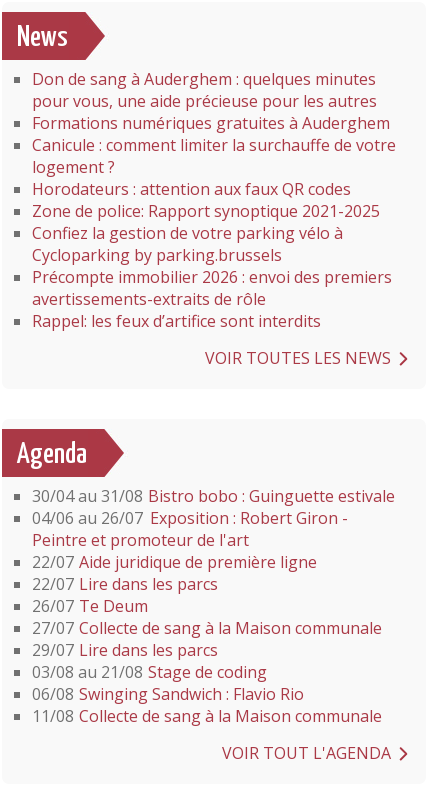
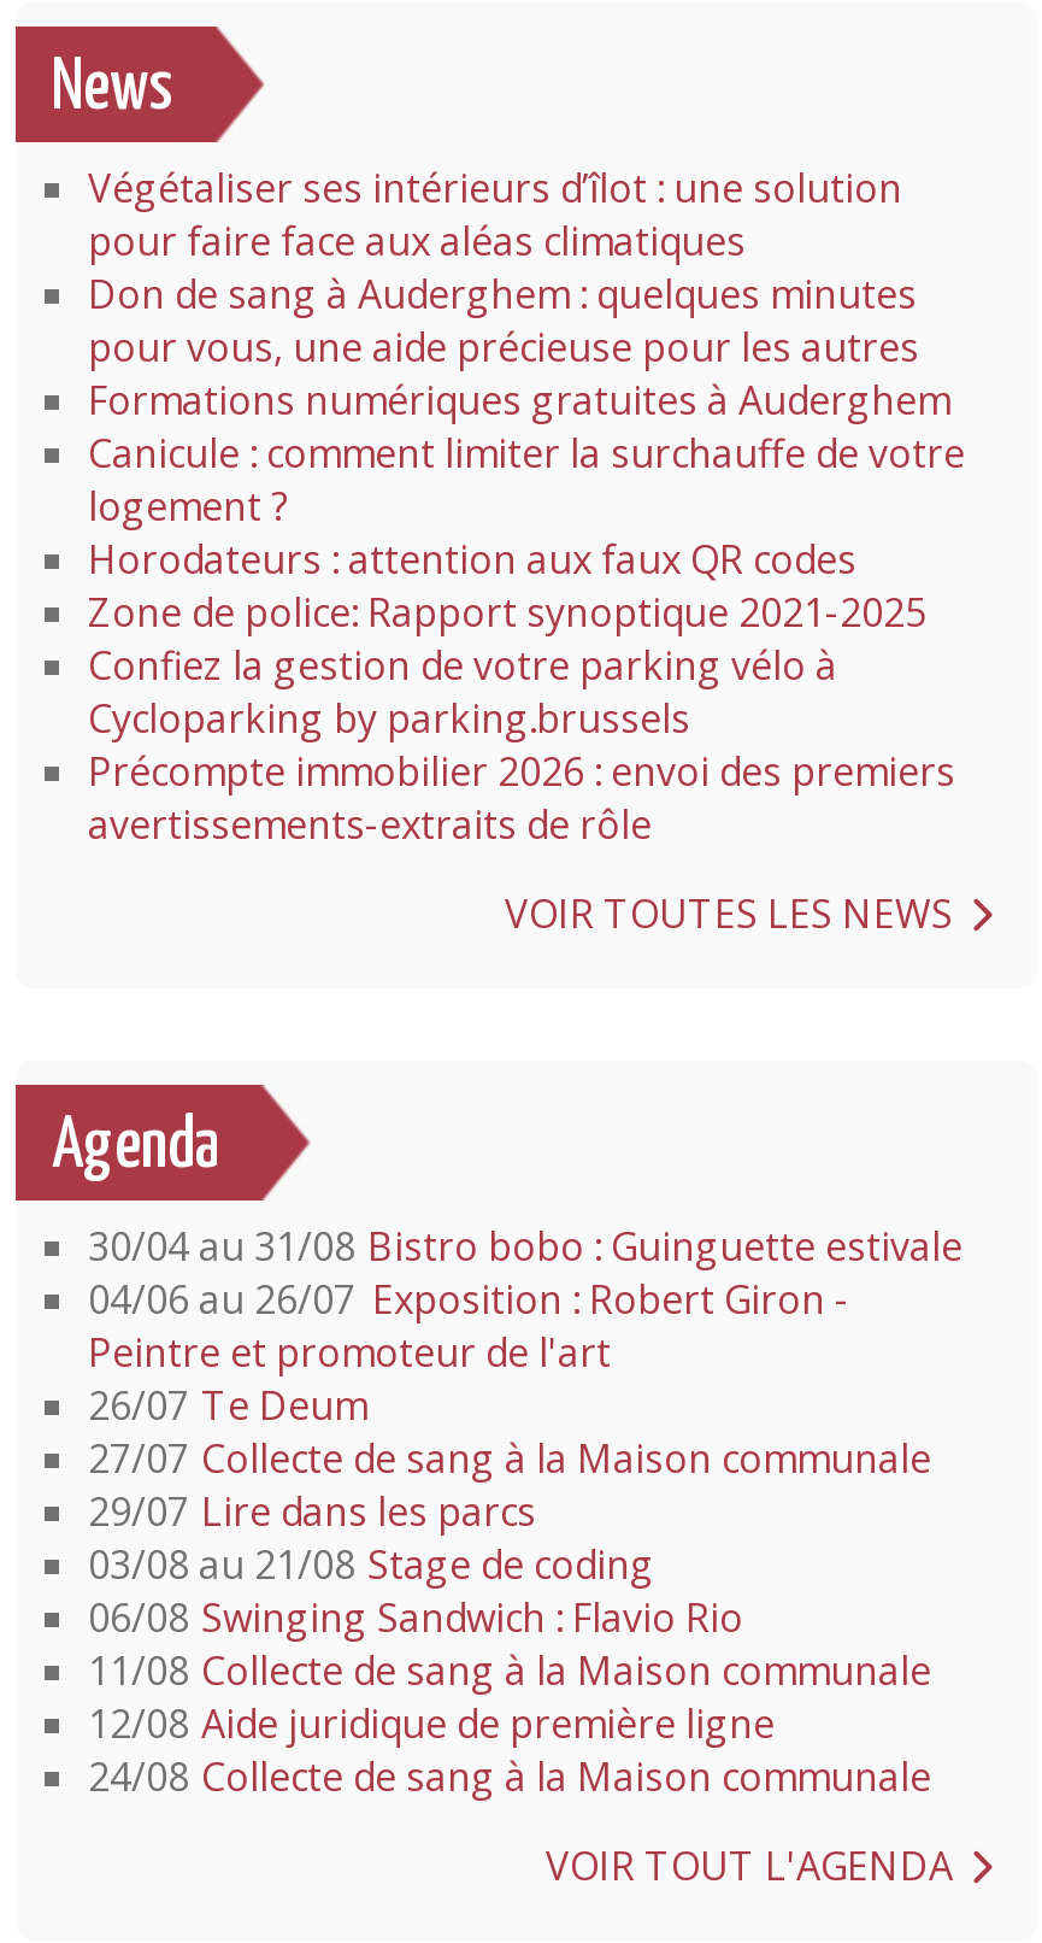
none -> [88,162,902,268] Végétaliser ses intérieurs d’îlot : une solution | pour faire face aux aléas climatiques
moved [32,68,396,310] -> [88,268,965,851]: Don de sang à Auderghem : quelques minutes | pour vous, une aide précieuse pour les autres | Formations numériques gratuites à Auderghem | ... | Précompte immobilier 2026 : envoi des premiers | avertissements-extraits de rôle
[32,310,321,332] Rappel: les feux d’artifice sont interdits -> none
[32,551,317,595] 22/07 Aide juridique de première ligne | 22/07 Lire dans les parcs -> none
moved [32,595,382,727] -> [88,1379,931,1697]: 26/07 Te Deum | 27/07 Collecte de sang à la Maison communale | 29/07 Lire dans les parcs | 03/08 au 21/08 Stage de coding | 06/08 Swinging Sandwich : Flavio Rio | 11/08 Collecte de sang à la Maison communale
none -> [88,1697,931,1803] 12/08 Aide juridique de première ligne | 24/08 Collecte de sang à la Maison communale

